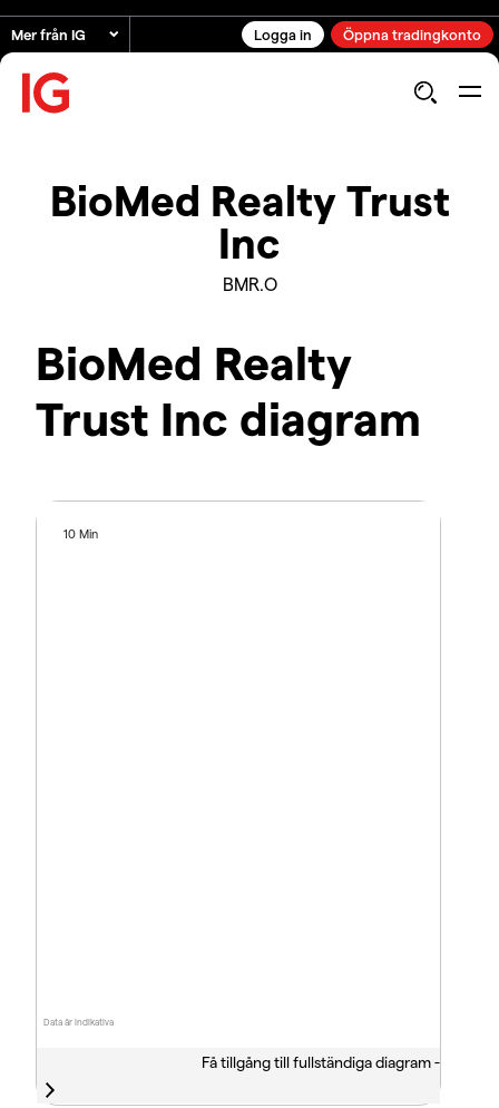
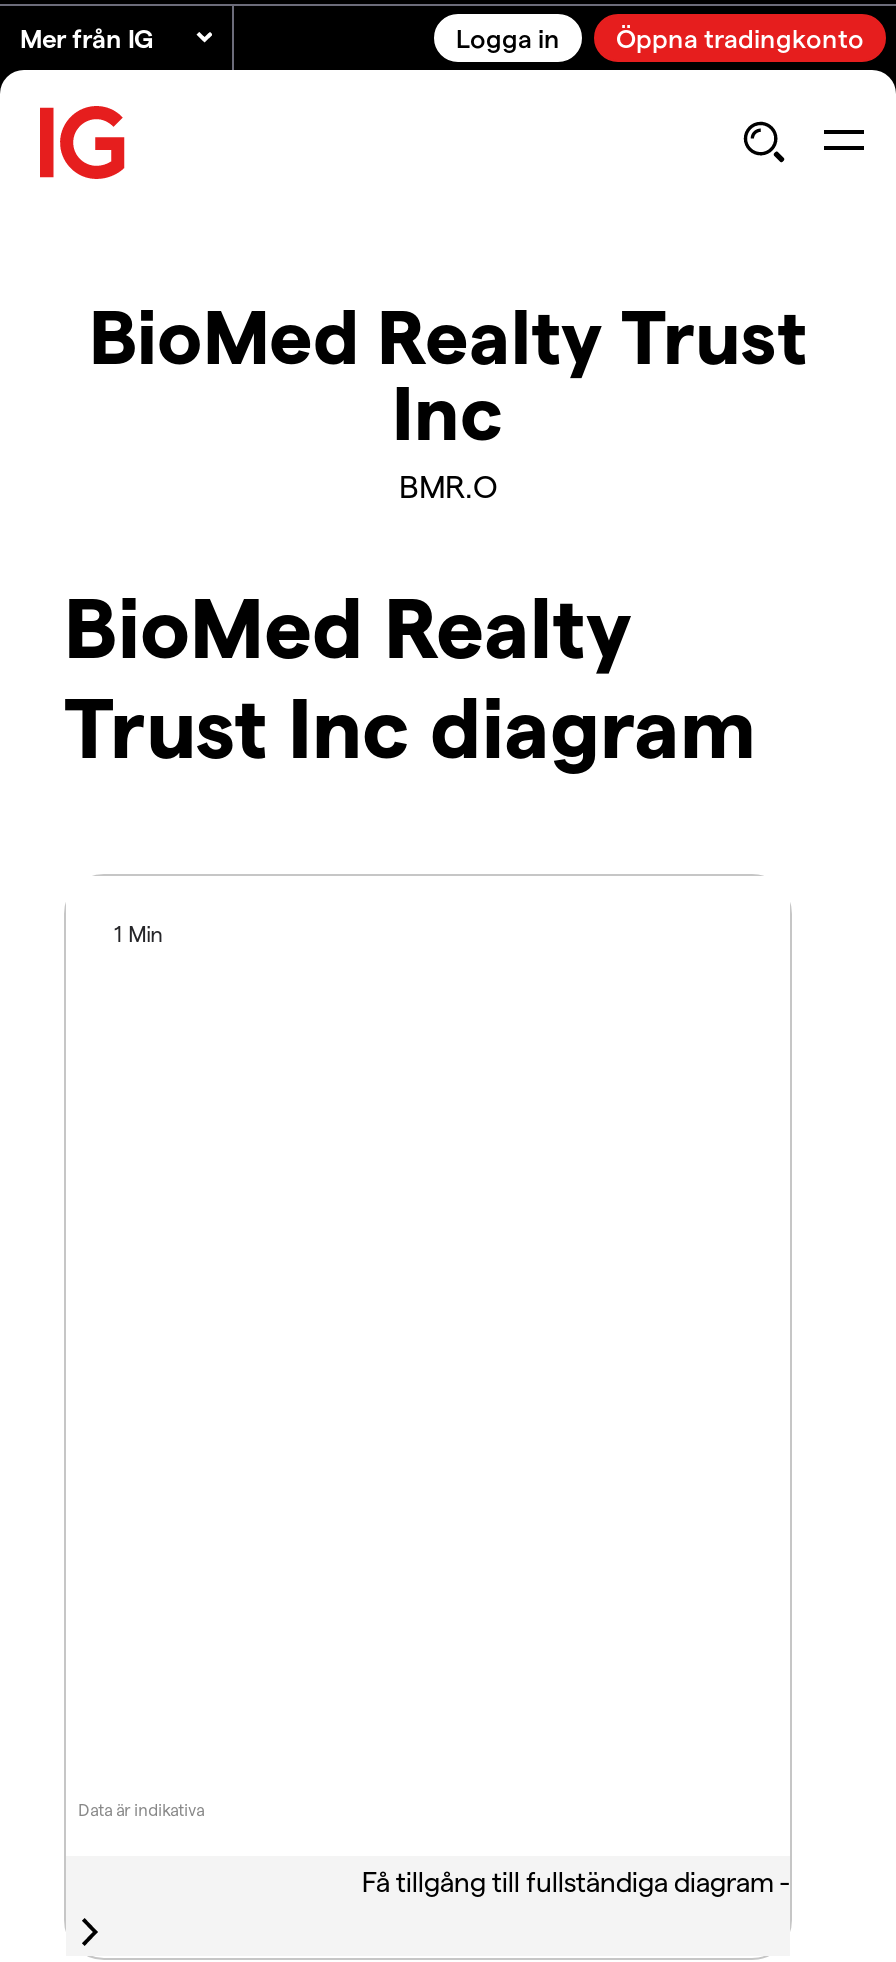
[64,527,98,541] 10 Min -> [114,921,162,947] 1 Min

